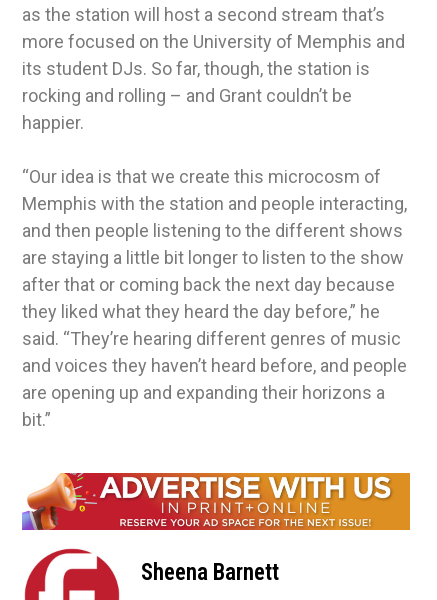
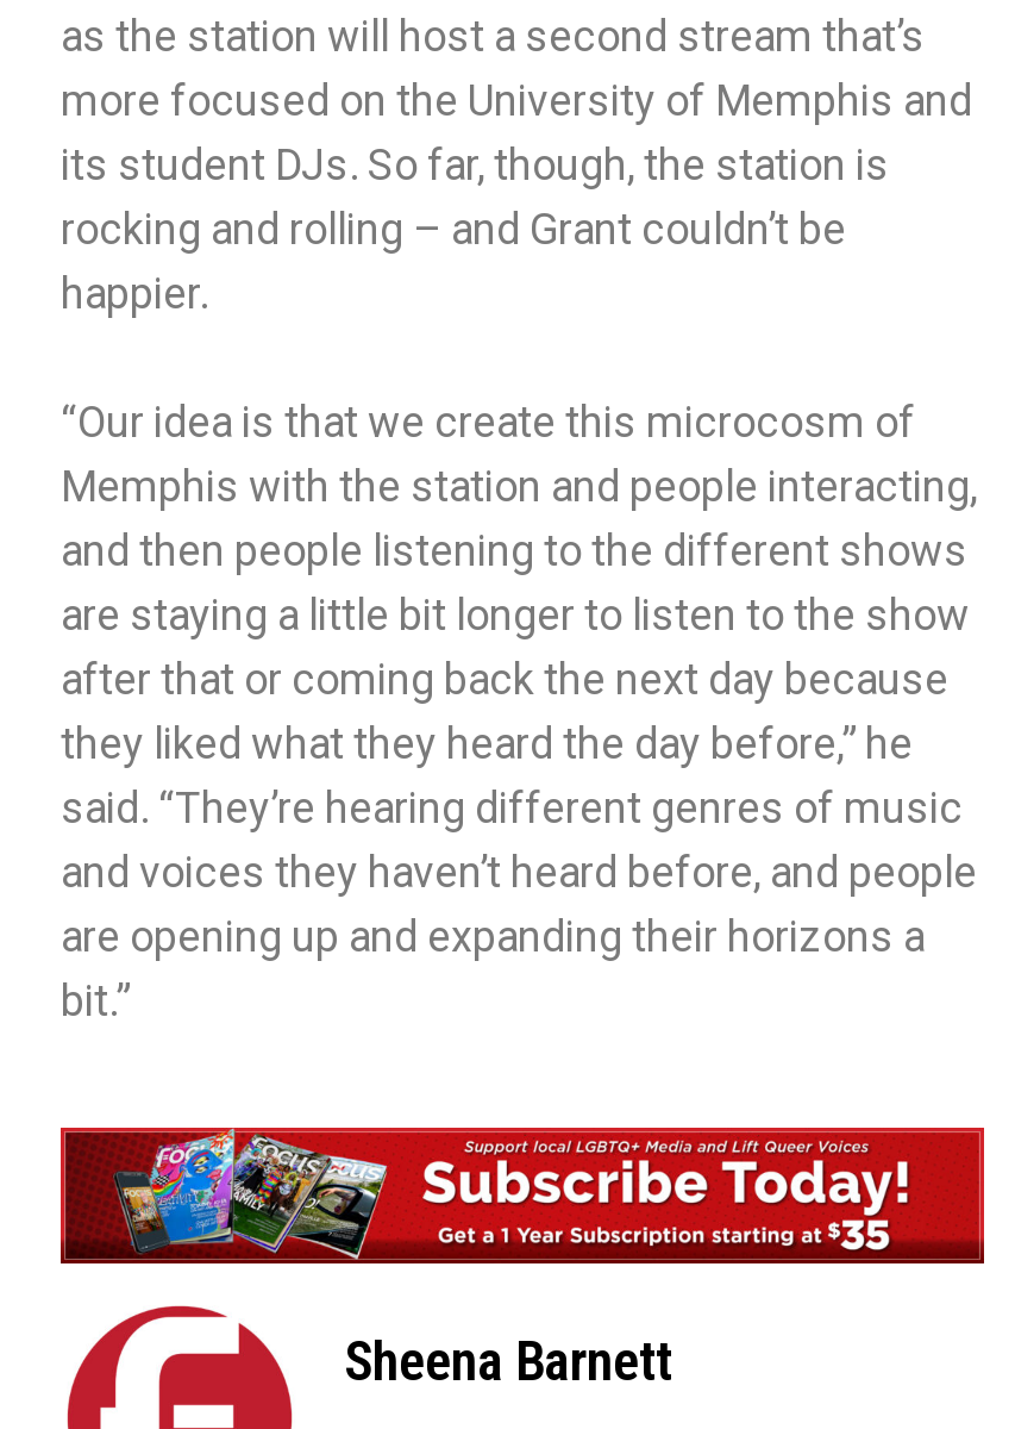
[21,472,411,531] [image] -> [58,1124,986,1265] [image]

